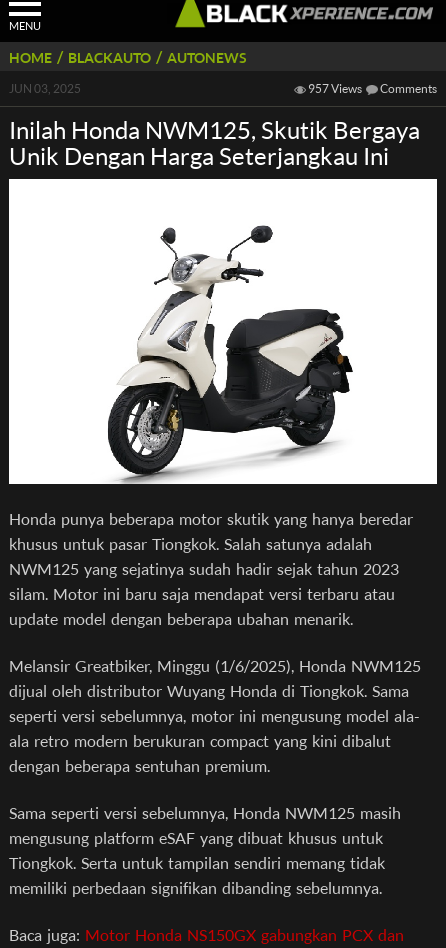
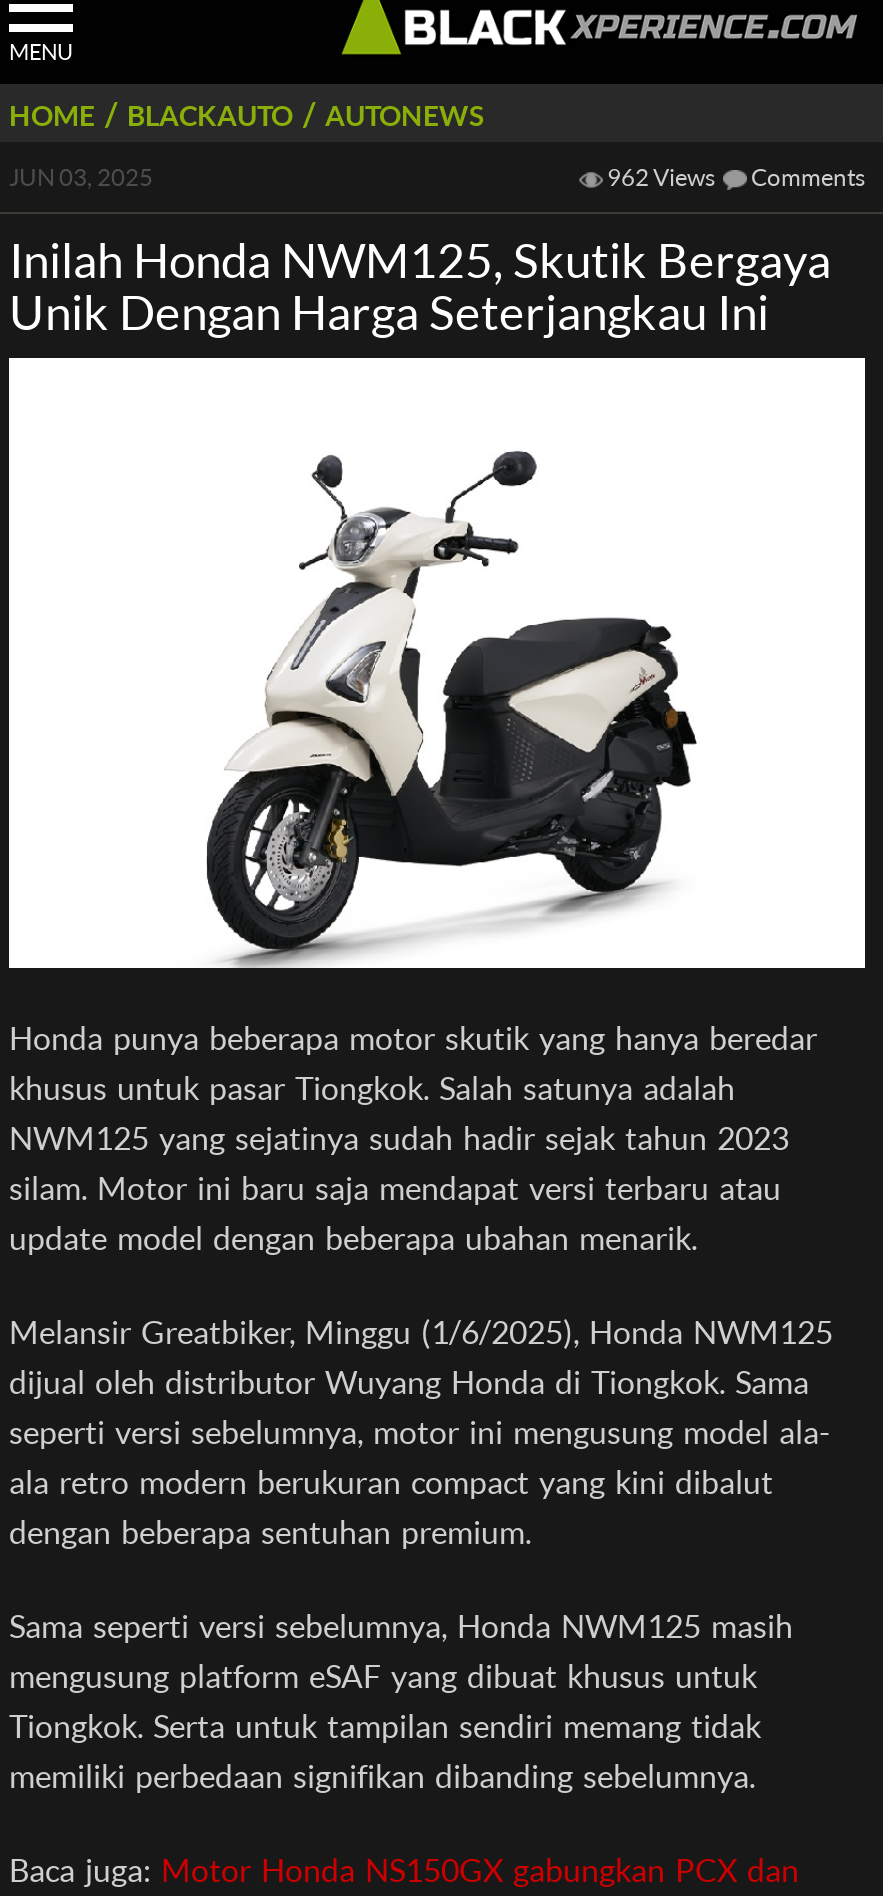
[306,81,437,96] 957 Views Comments -> [603,162,865,192] 962 Views Comments

